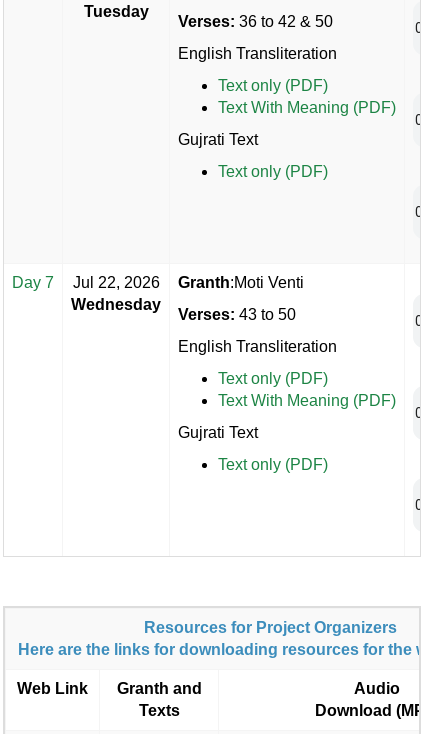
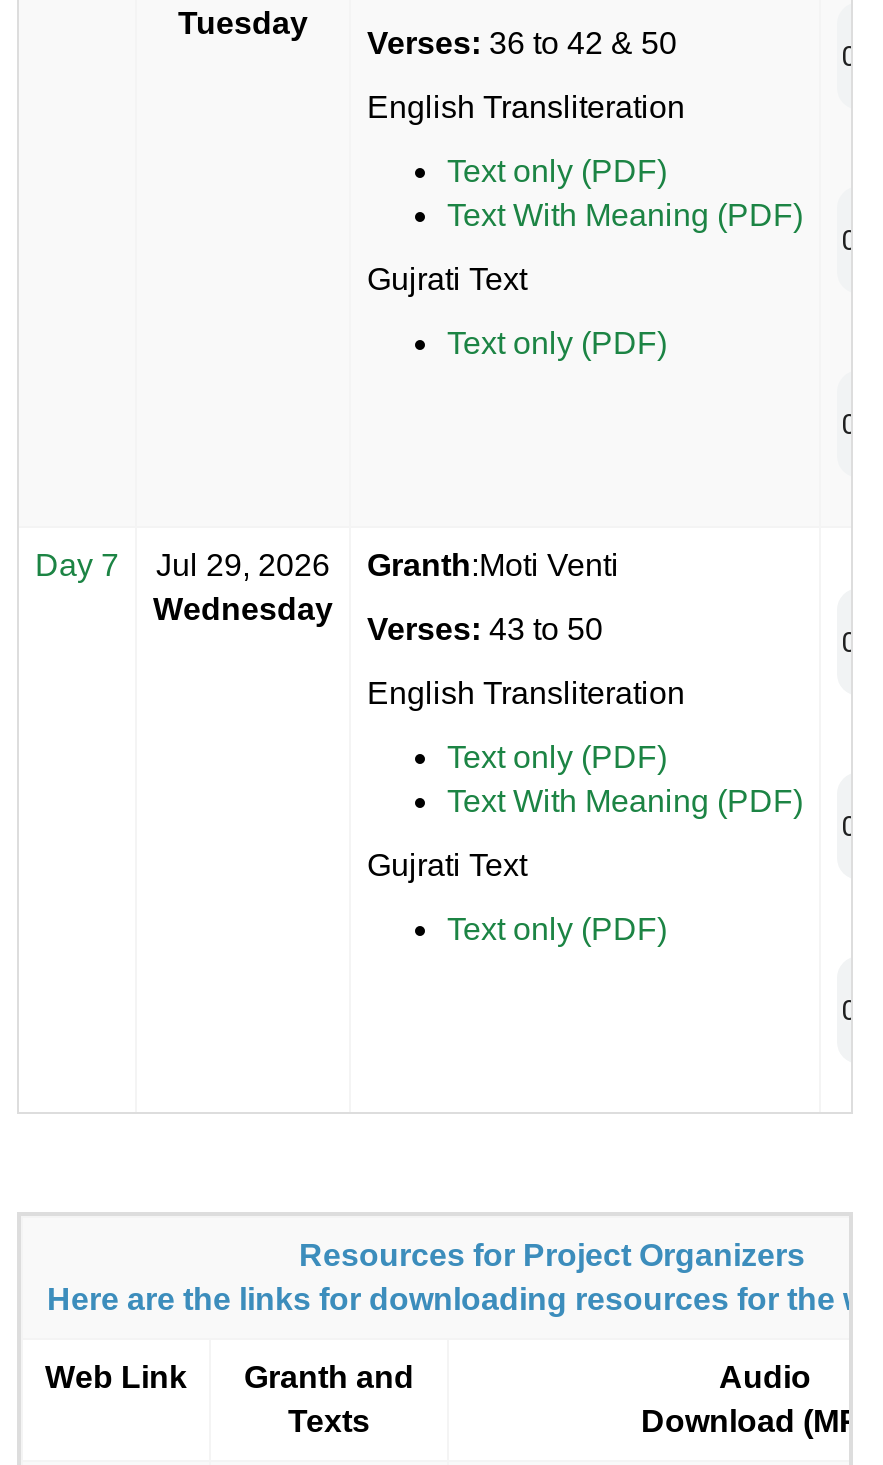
[12,274,304,291] Day 7 Jul 22, 2026 Granth:Moti Venti -> [35,548,619,582] Day 7 Jul 29, 2026 Granth:Moti Venti

